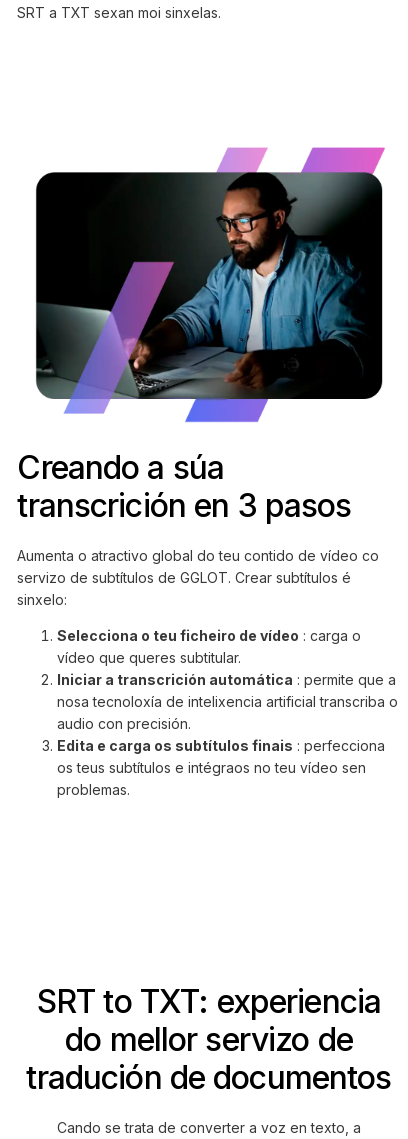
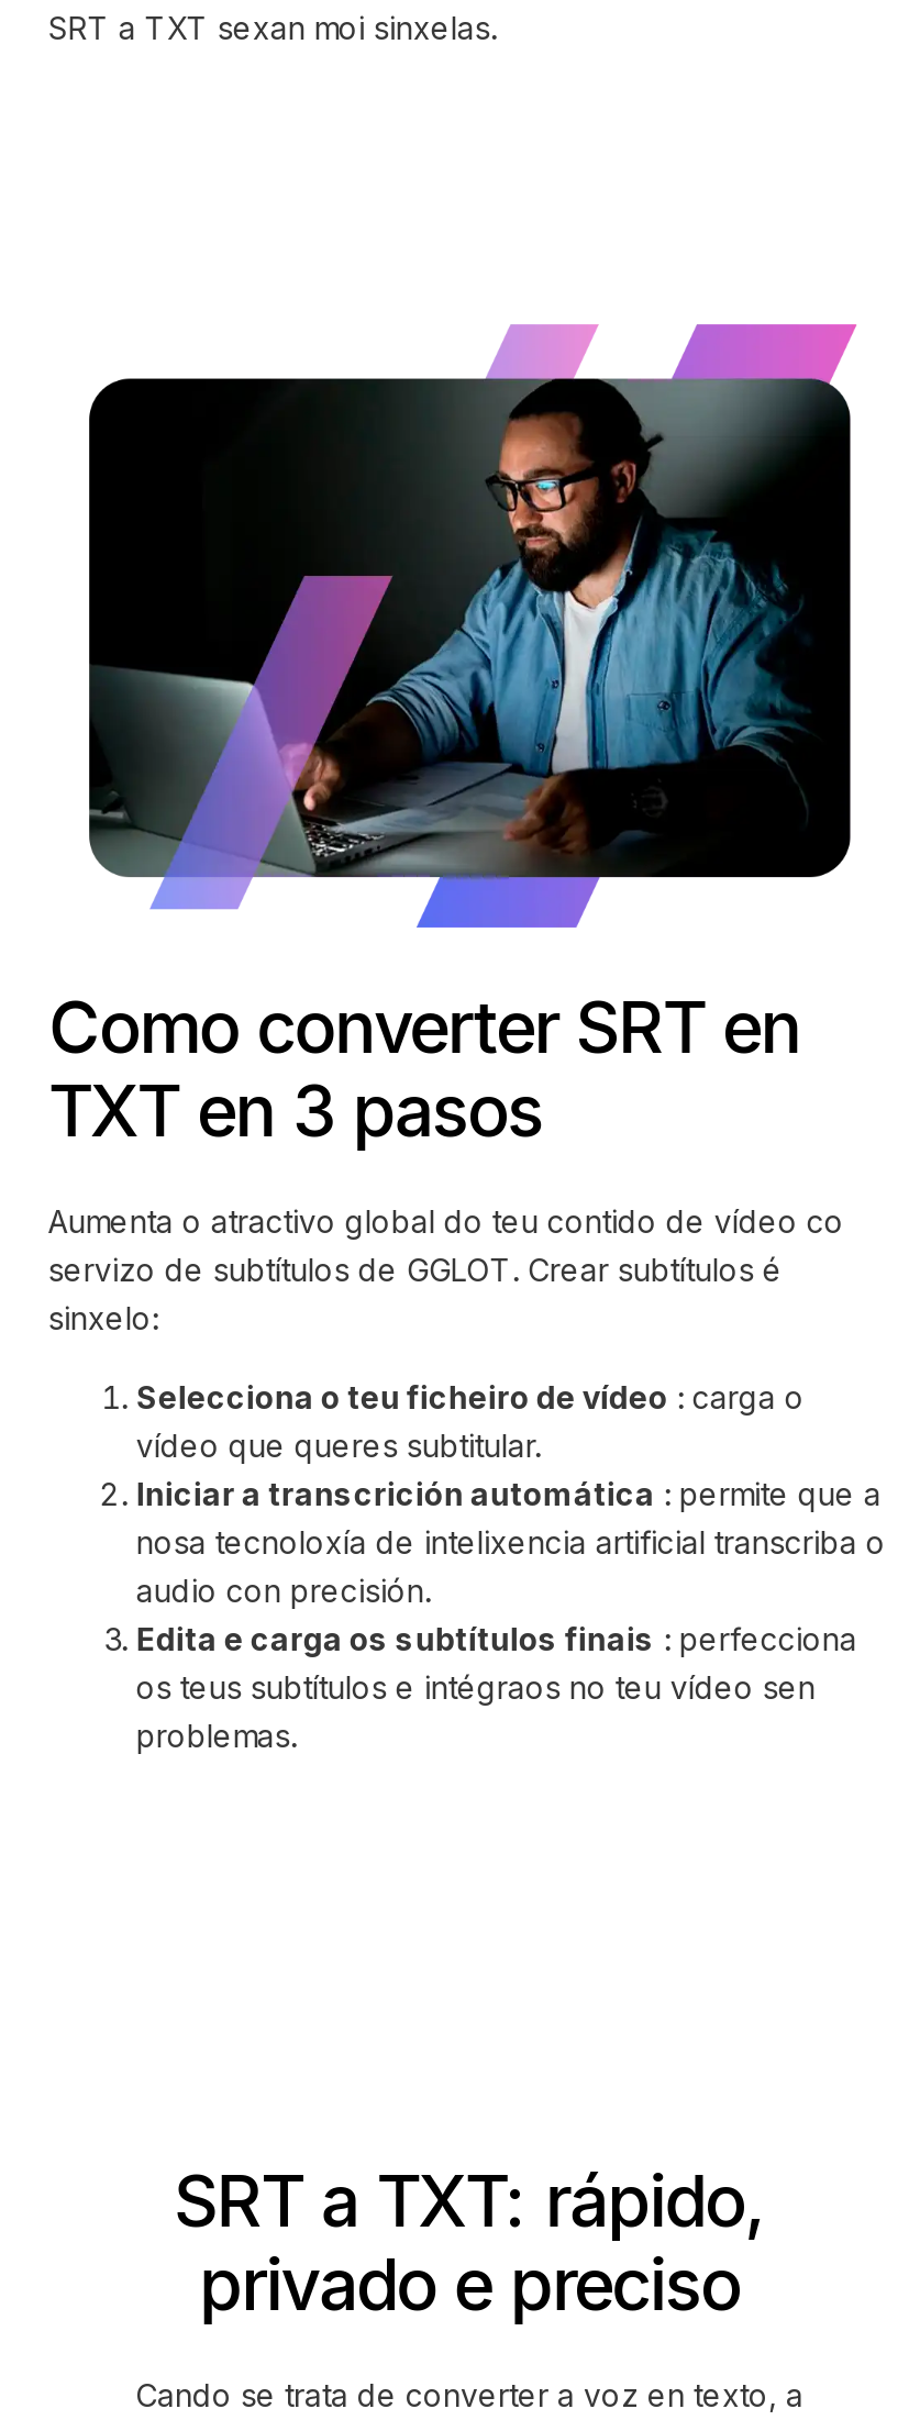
[17,448,351,525] Creando a súa | transcrición en 3 pasos -> [48,986,800,1155] Como converter SRT en | TXT en 3 pasos
[26,982,392,1097] SRT to TXT: experiencia | do mellor servizo de | tradución de documentos -> [174,2160,764,2329] SRT a TXT: rápido, | privado e preciso

